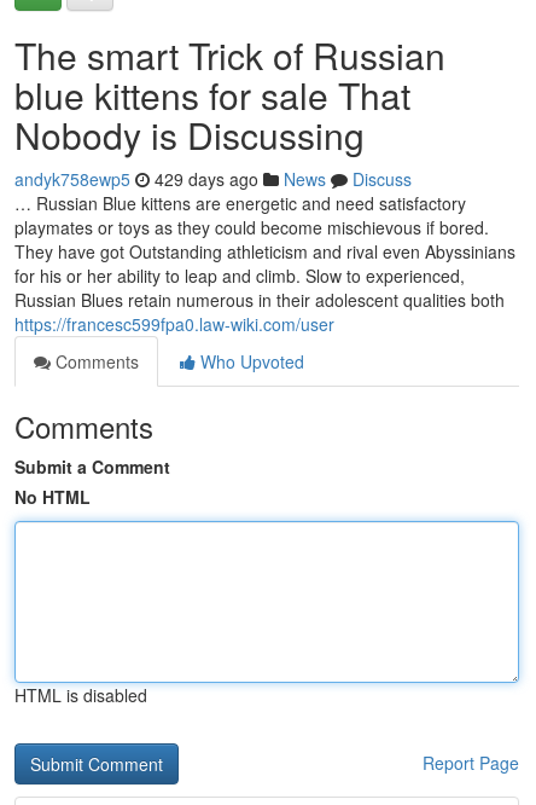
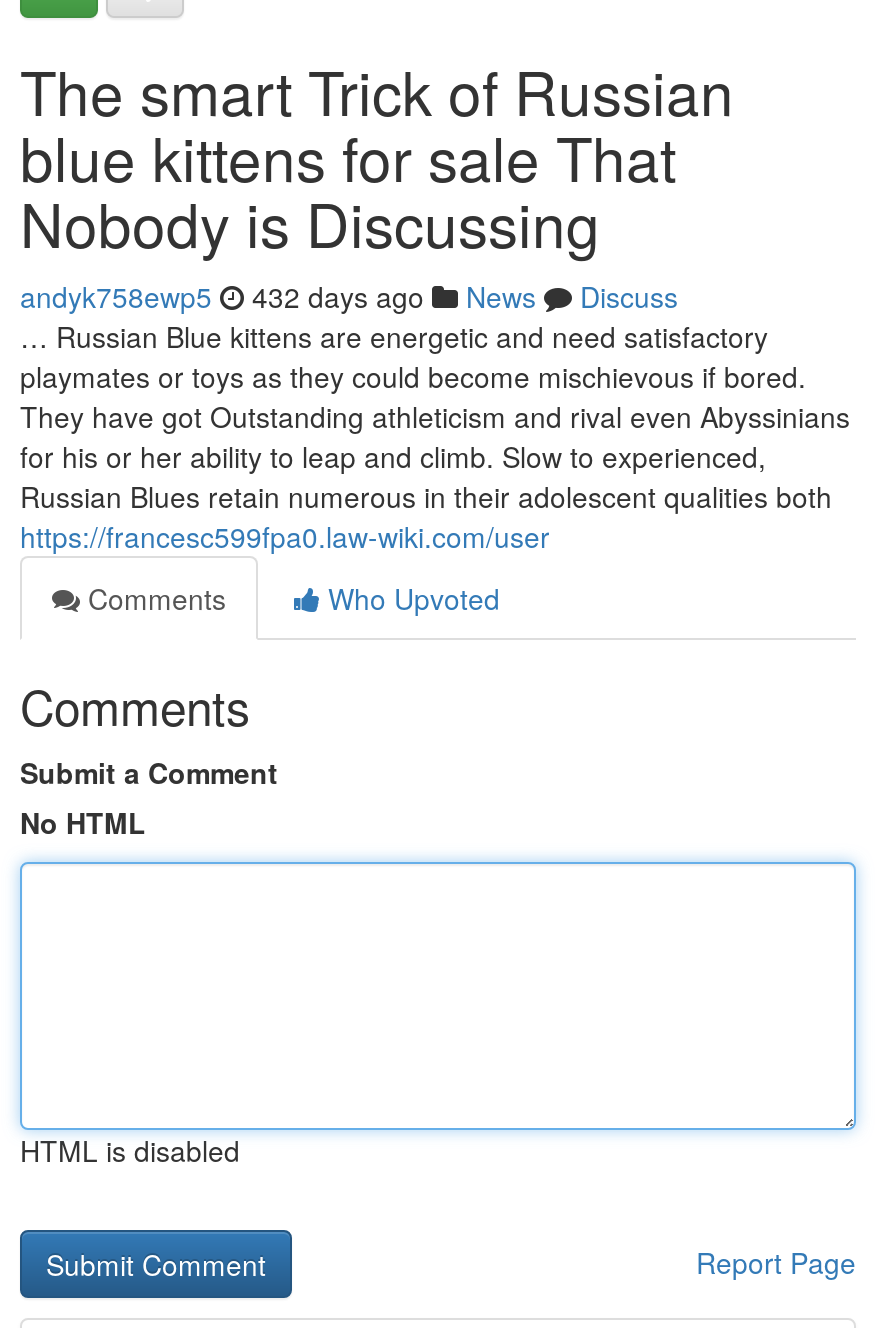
[14,167,412,191] andyk758ewp5 429 days ago News Discuss -> [20,276,678,316] andyk758ewp5 432 days ago News Discuss

